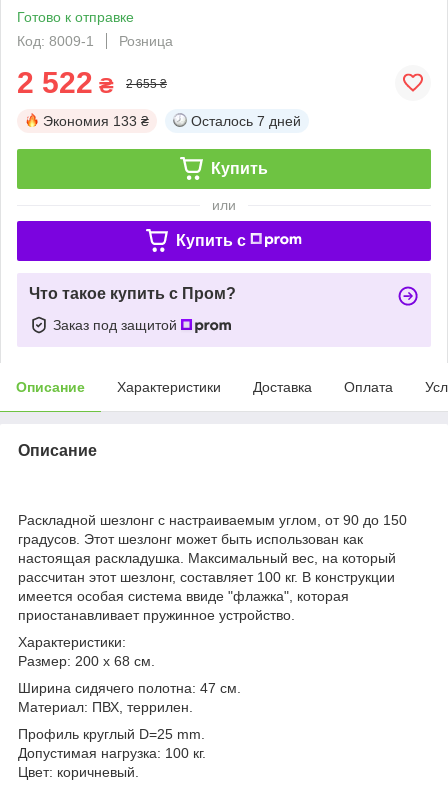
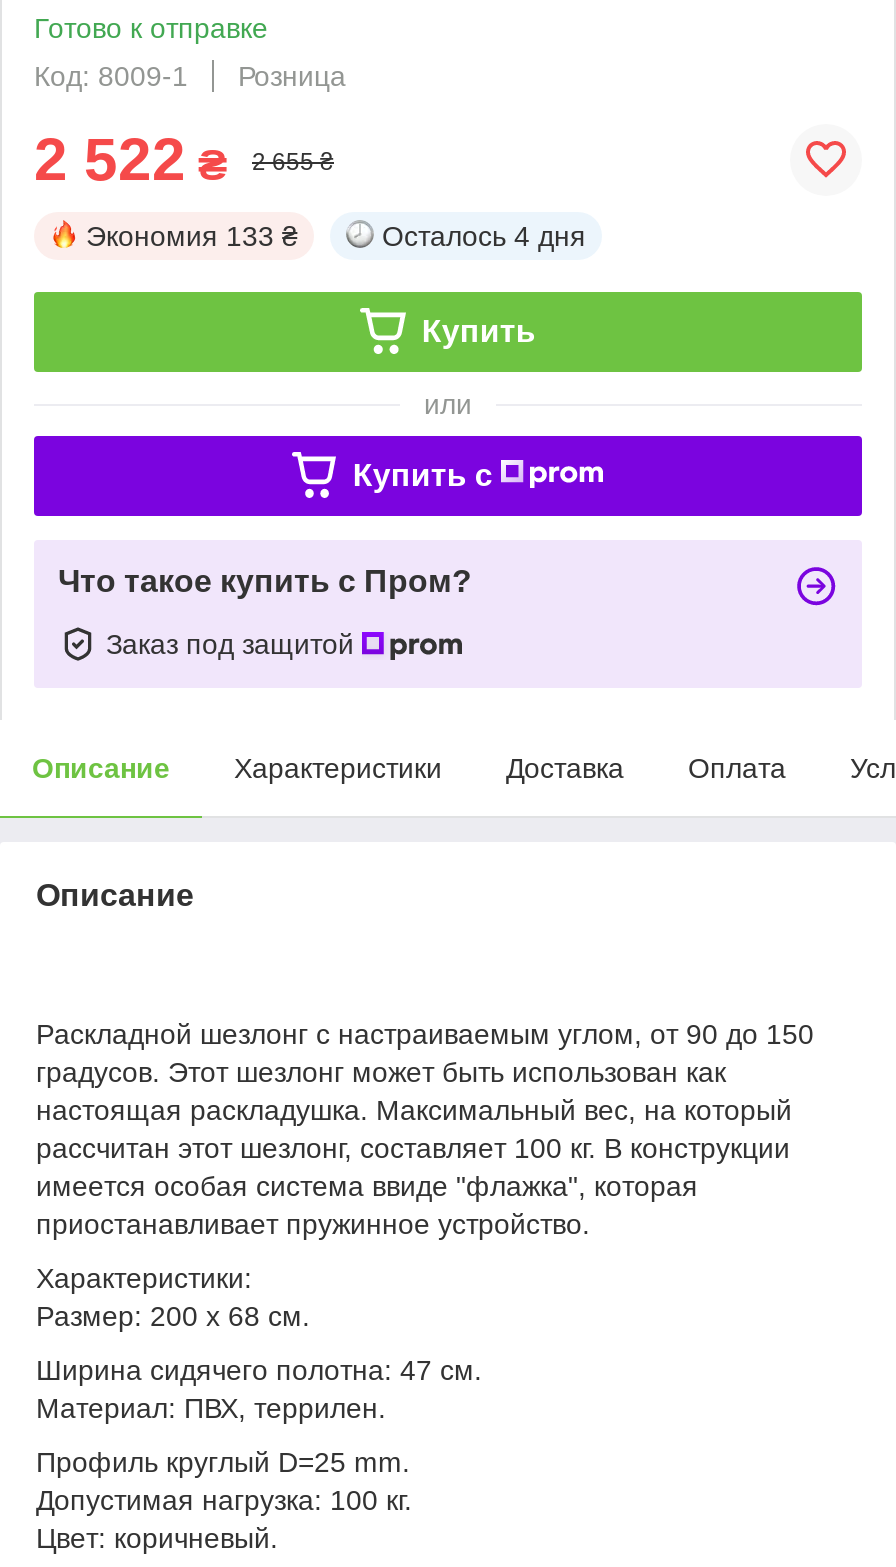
[191,113,301,129] Осталось 7 дней -> [382,220,586,252] Осталось 4 дня

